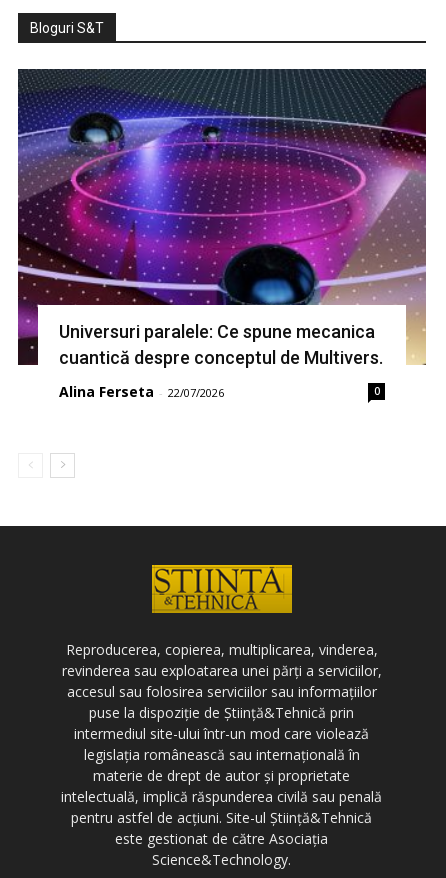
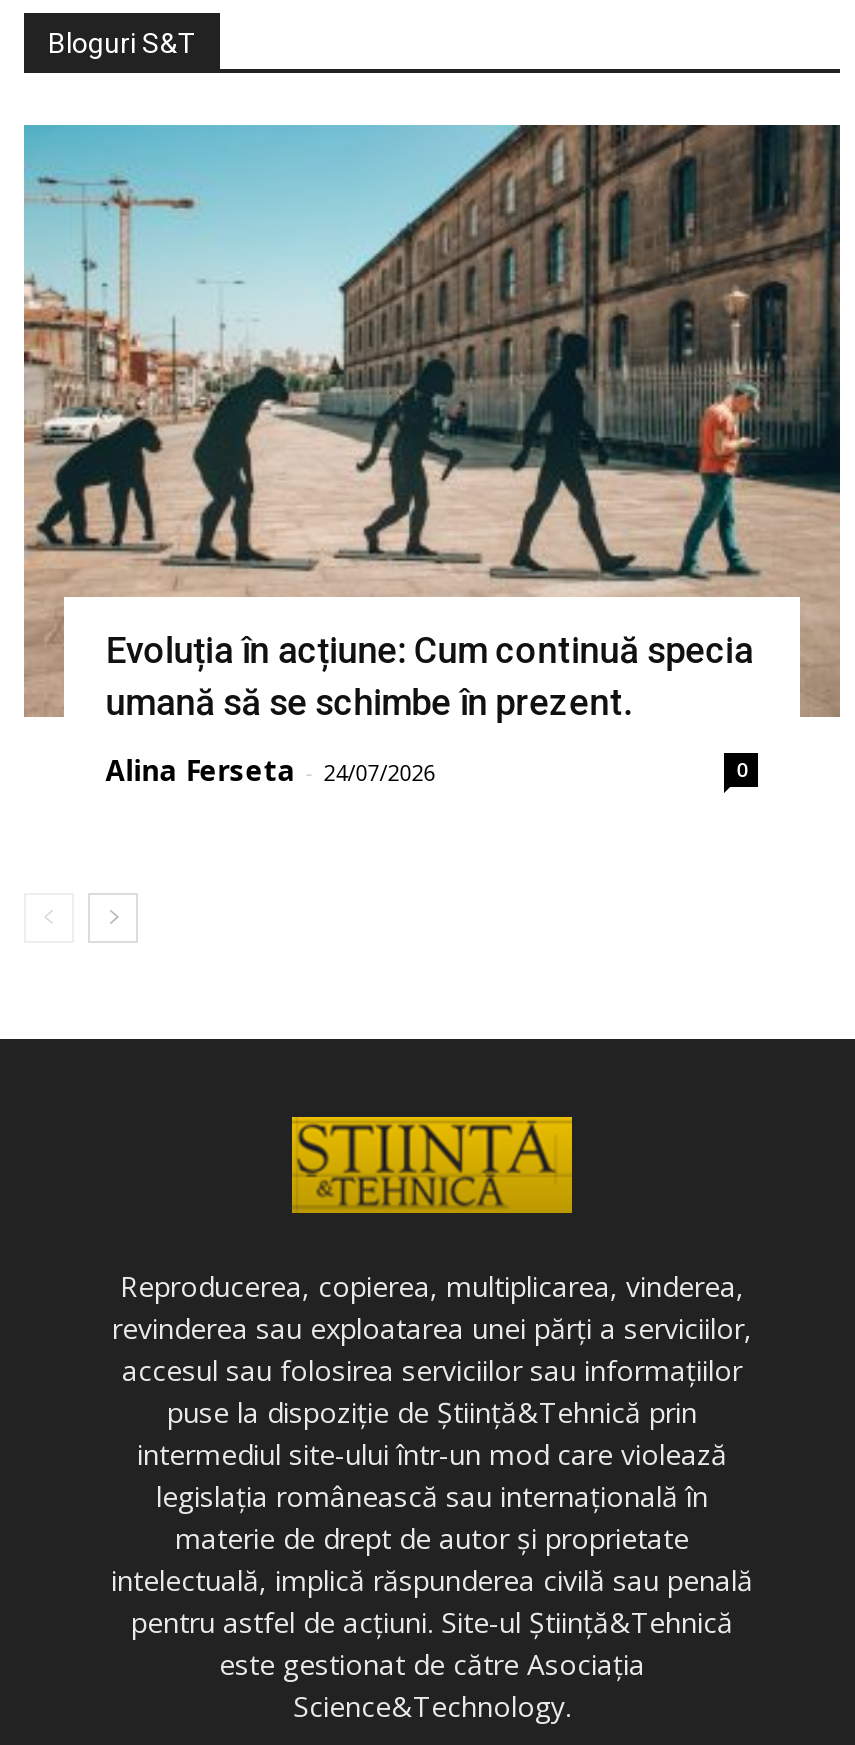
[17,68,427,368] [image] | Universuri paralele: Ce spune mecanica | cuantică despre conceptul de Multivers. -> [22,123,842,723] [image] | Evoluția în acțiune: Cum continuă specia | umană să se schimbe în prezent.
[59,382,224,401] Alina Ferseta - 22/07/2026 -> [106,751,436,789] Alina Ferseta - 24/07/2026

